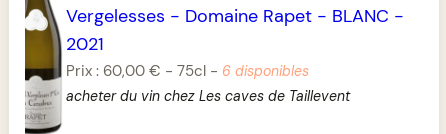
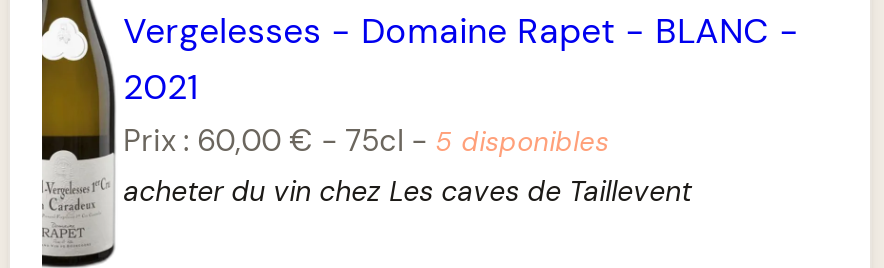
[66,61,309,81] Prix : 60,00 €- 75cl - 6 disponibles -> [123,122,609,162] Prix : 60,00 €- 75cl - 5 disponibles

